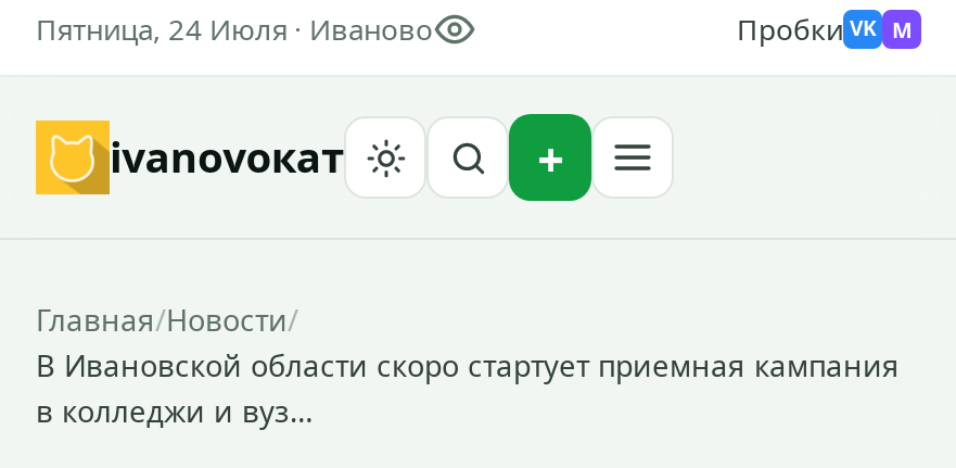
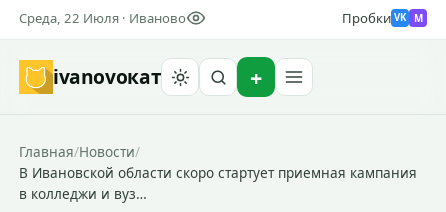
[36,10,433,49] Пятница, 24 Июля · Иваново -> [19,9,186,27] Среда, 22 Июля · Иваново

